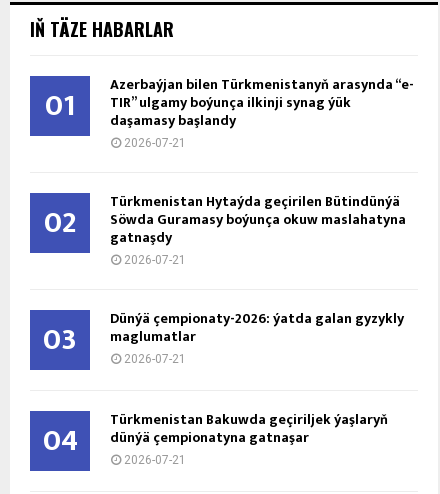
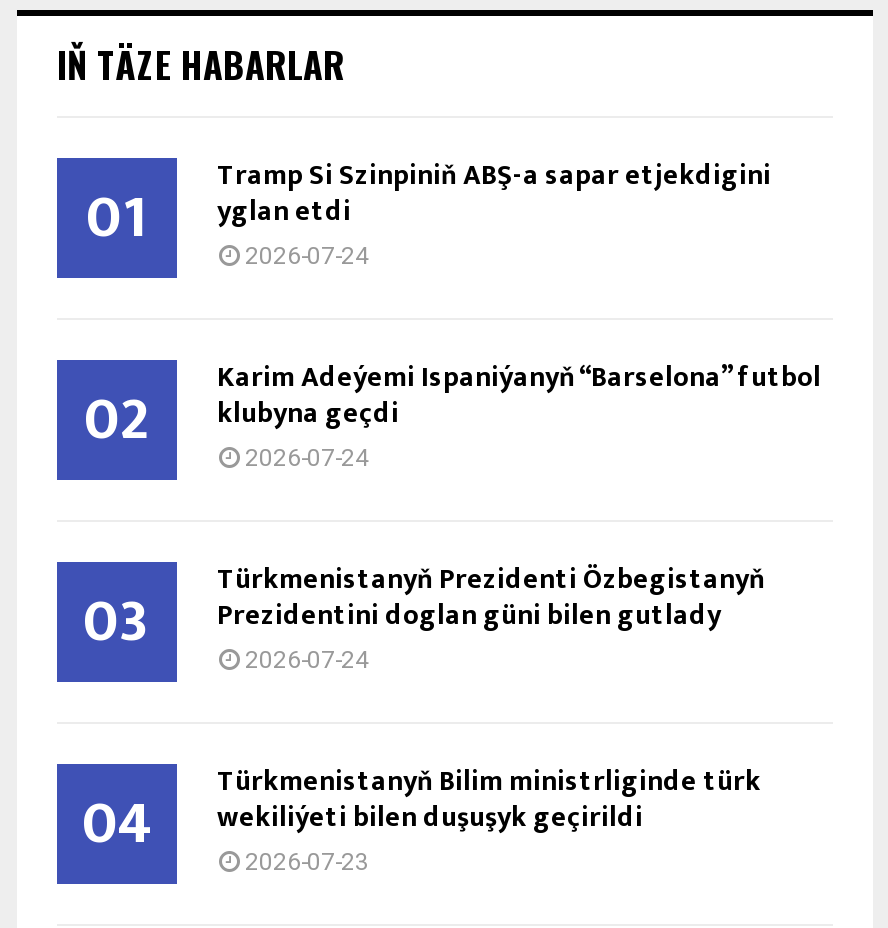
[110,73,414,150] Azerbaýjan bilen Türkmenistanyň arasynda “e- | TIR” ulgamy boýunça ilkinji synag ýük | daşamasy başlandy | 2026-07-21 -> [217,152,771,270] Tramp Si Szinpiniň ABŞ-a sapar etjekdigini | yglan etdi | 2026-07-24
[110,190,406,267] Türkmenistan Hytaýda geçirilen Bütindünýä | Söwda Guramasy boýunça okuw maslahatyna | gatnaşdy | 2026-07-21 -> [217,354,821,472] Karim Adeýemi Ispaniýanyň “Barselona” futbol | klubyna geçdi | 2026-07-24
[110,307,404,366] Dünýä çempionaty-2026: ýatda galan gyzykly | maglumatlar | 2026-07-21 -> [217,556,765,674] Türkmenistanyň Prezidenti Özbegistanyň | Prezidentini doglan güni bilen gutlady | 2026-07-24
[110,408,388,467] Türkmenistan Bakuwda geçiriljek ýaşlaryň | dünýä çempionatyna gatnaşar | 2026-07-21 -> [217,758,761,876] Türkmenistanyň Bilim ministrliginde türk | wekiliýeti bilen duşuşyk geçirildi | 2026-07-23

